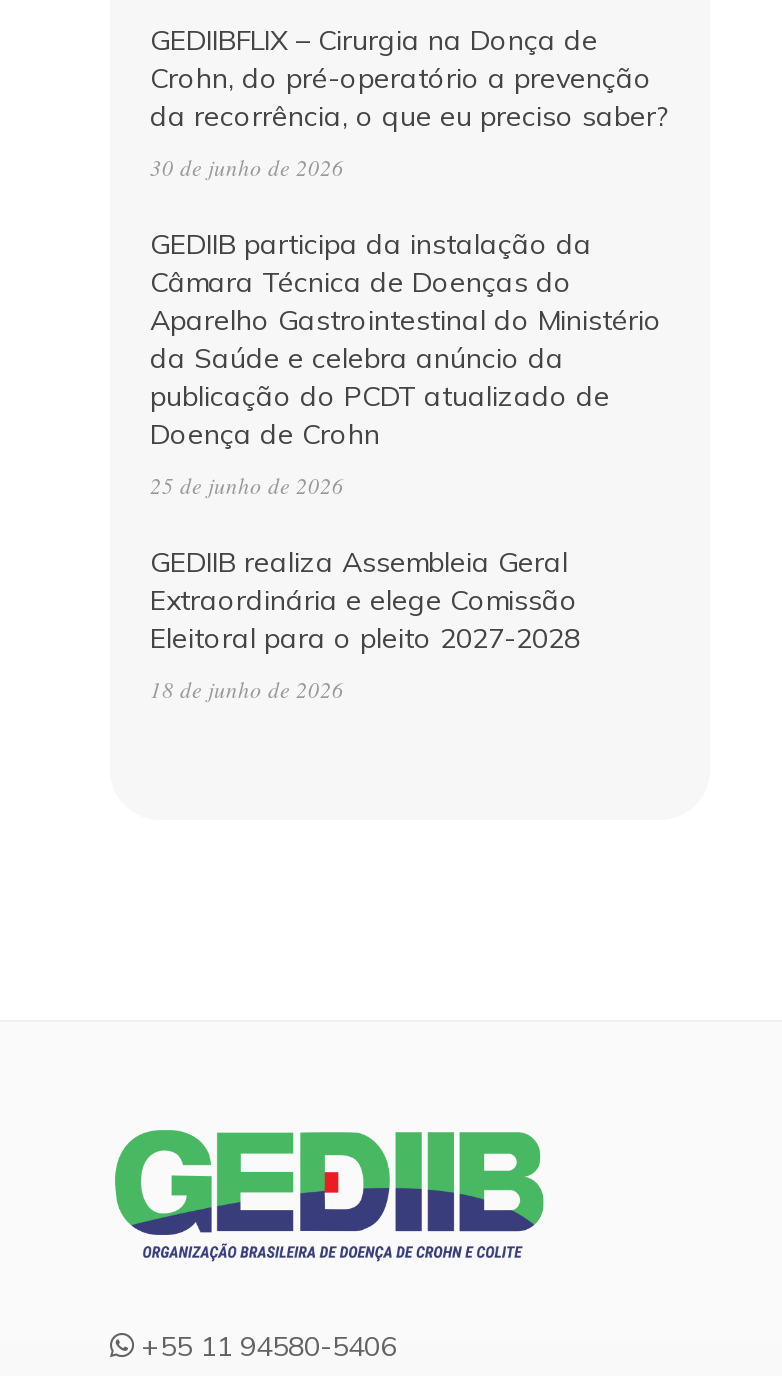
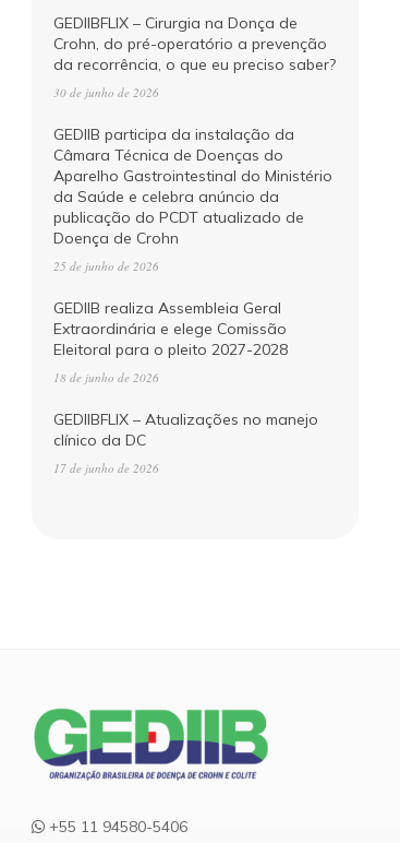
none -> [53,410,318,476] GEDIIBFLIX – Atualizações no manejo | clínico da DC | 17 de junho de 2026

